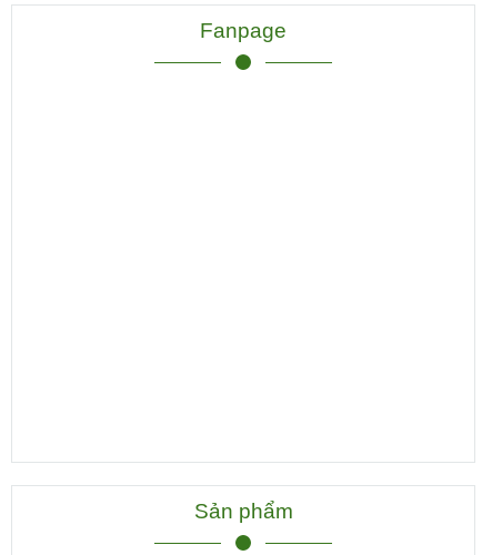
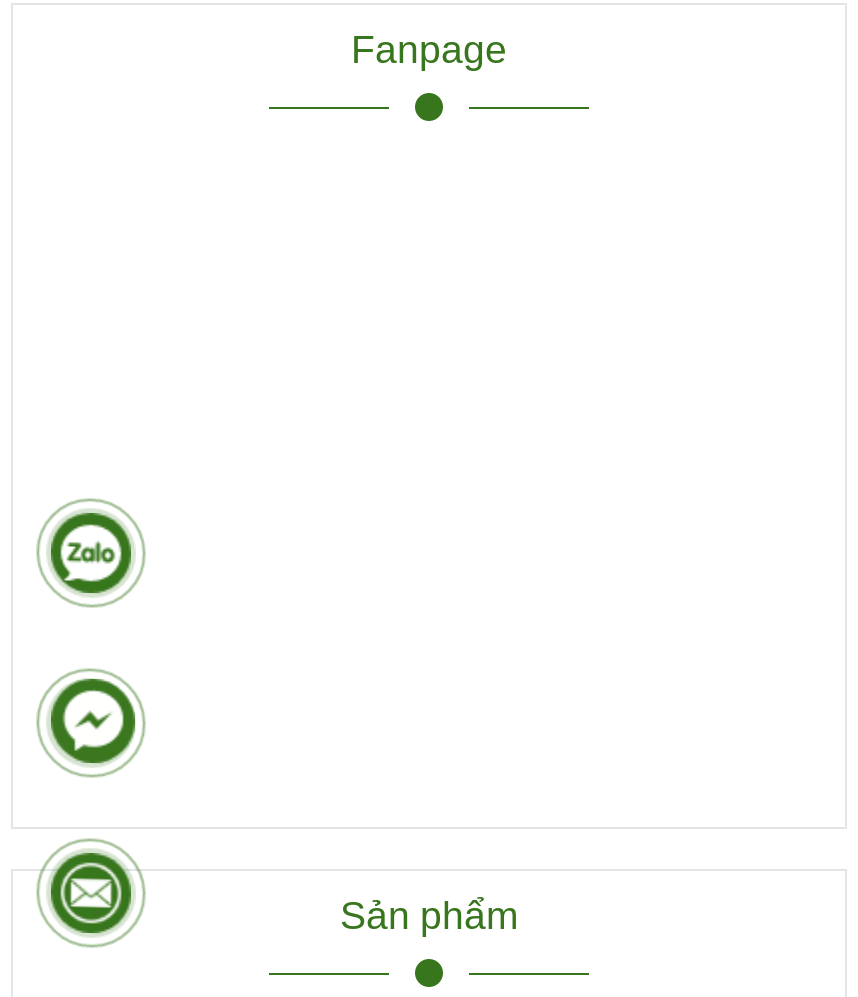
none -> [35,497,147,609] [image]
none -> [35,667,147,779] [image]
none -> [35,837,147,949] [image]

